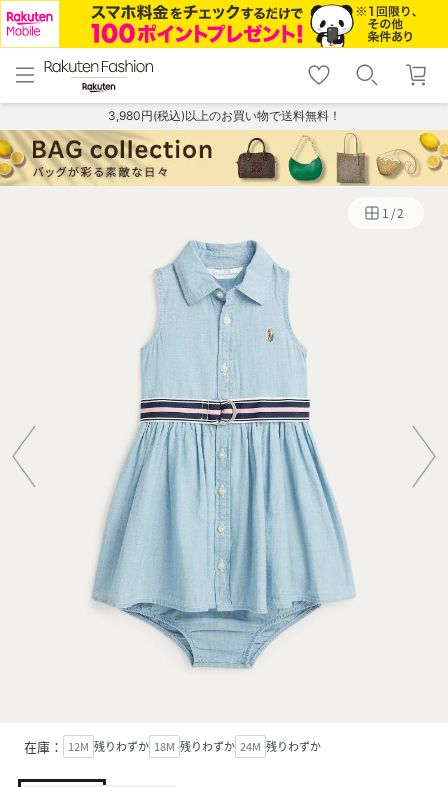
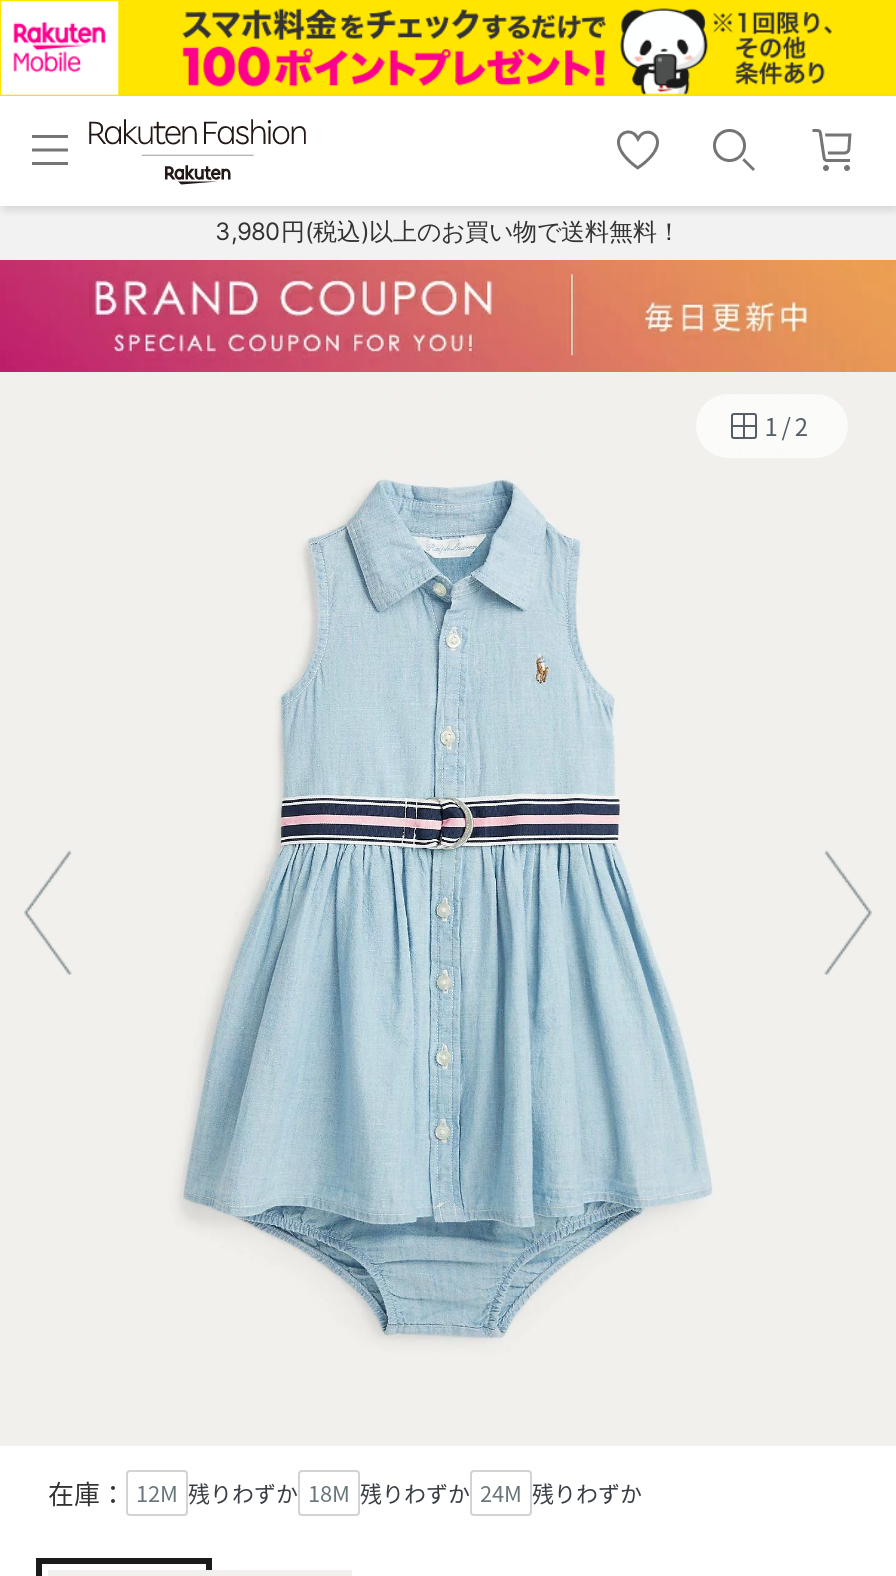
[3,130,445,186] [image] -> [6,258,890,374] [image]

